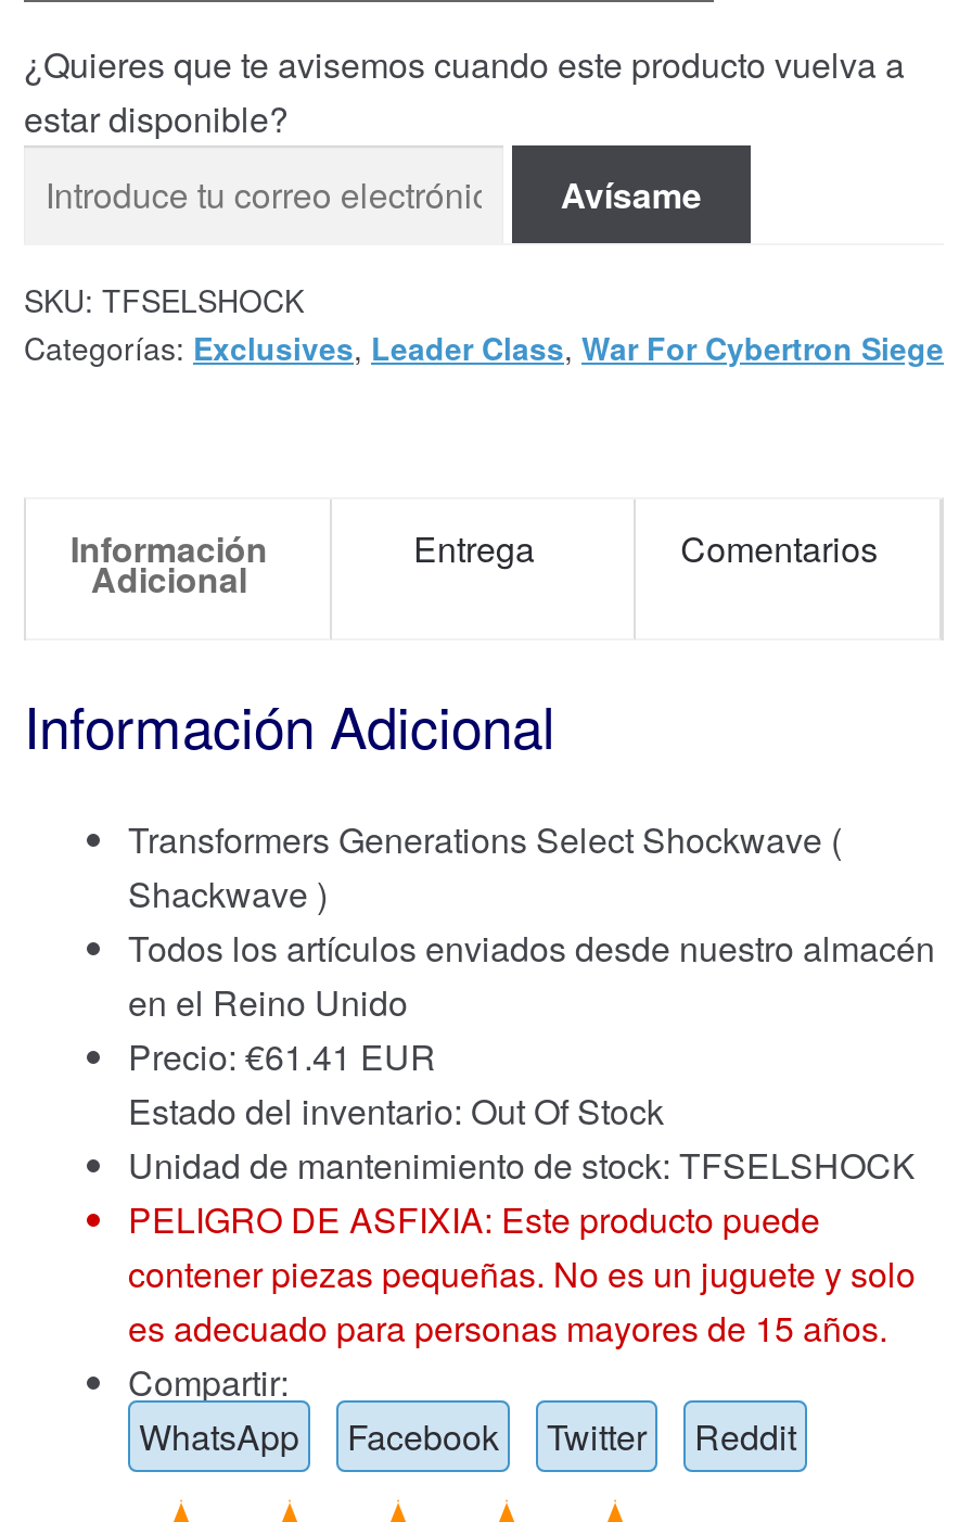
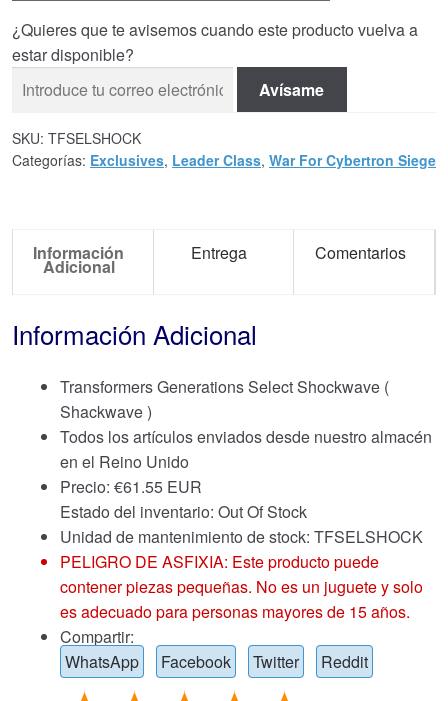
[128,1032,436,1082] Precio: €61.41 EUR -> [60,475,202,498] Precio: €61.55 EUR

